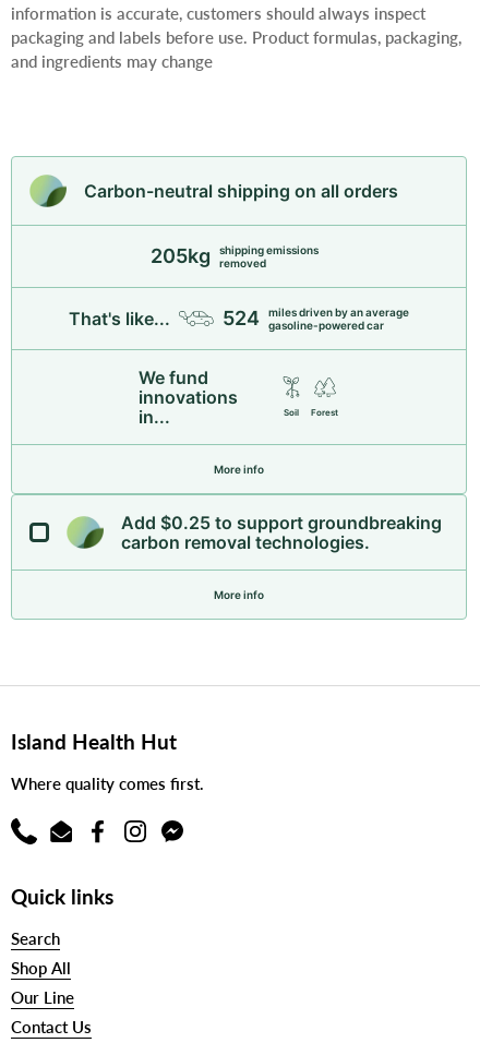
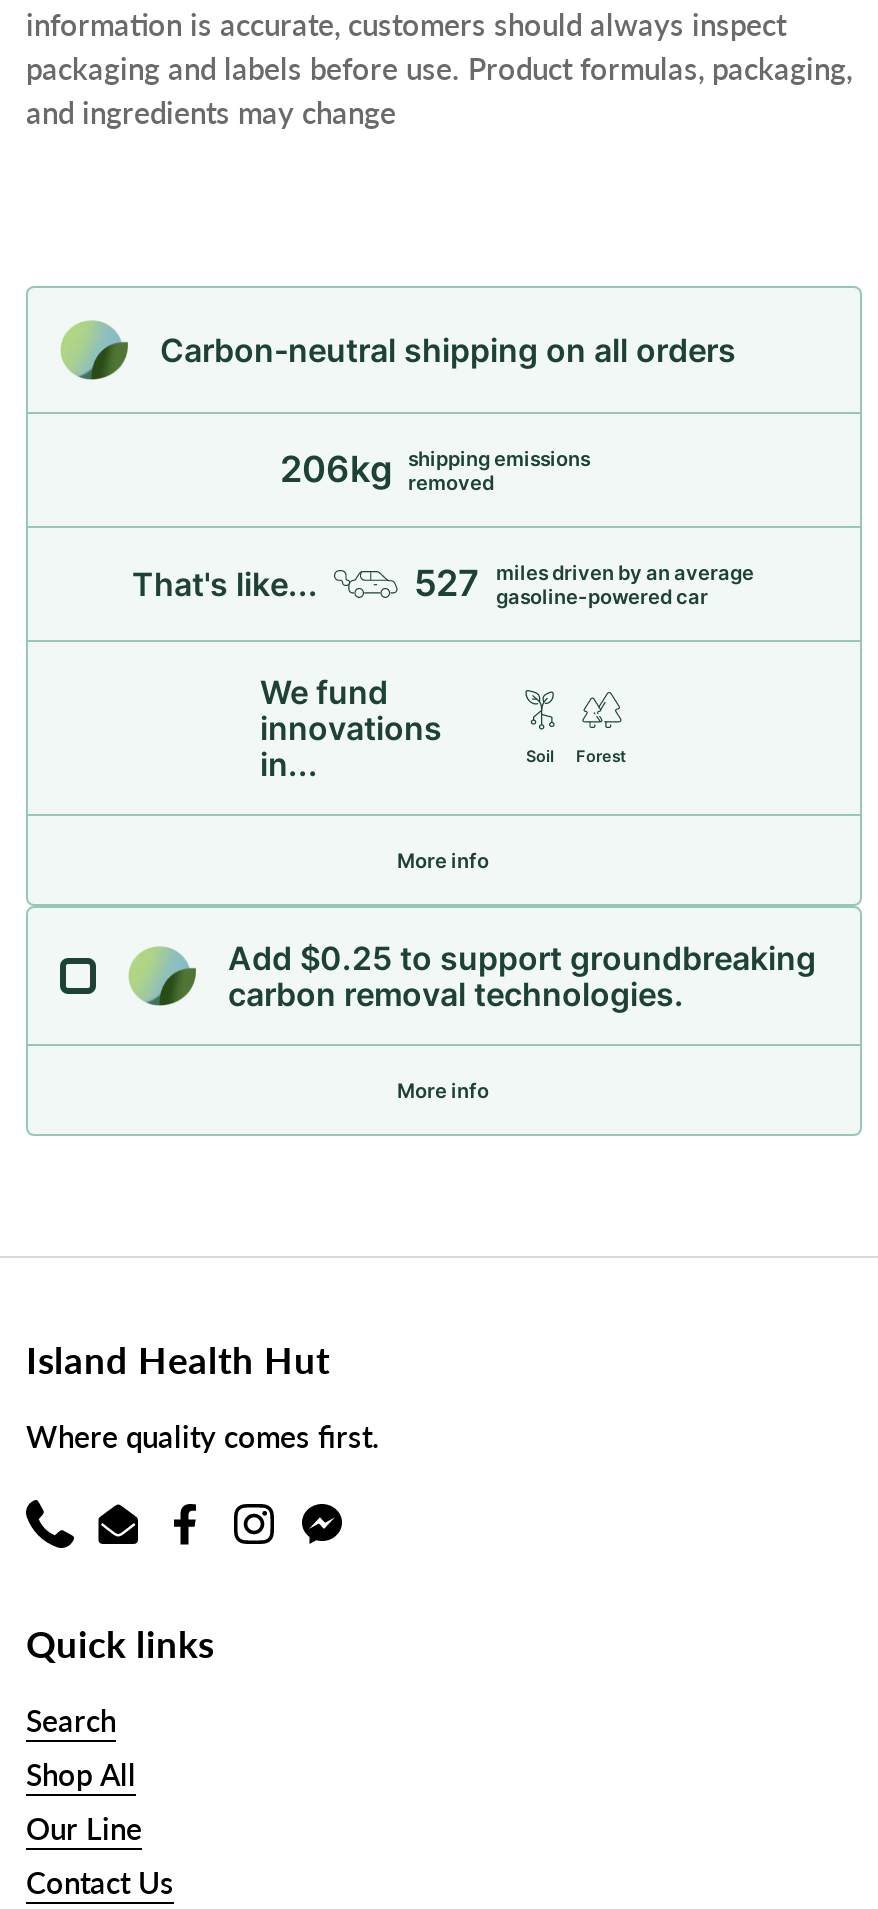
[150,243,318,269] 205kg shipping emissions removed -> [280,446,590,494] 206kg shipping emissions removed
[222,305,409,332] 524 miles driven by an average gasoline-powered car -> [414,560,754,608] 527 miles driven by an average gasoline-powered car

